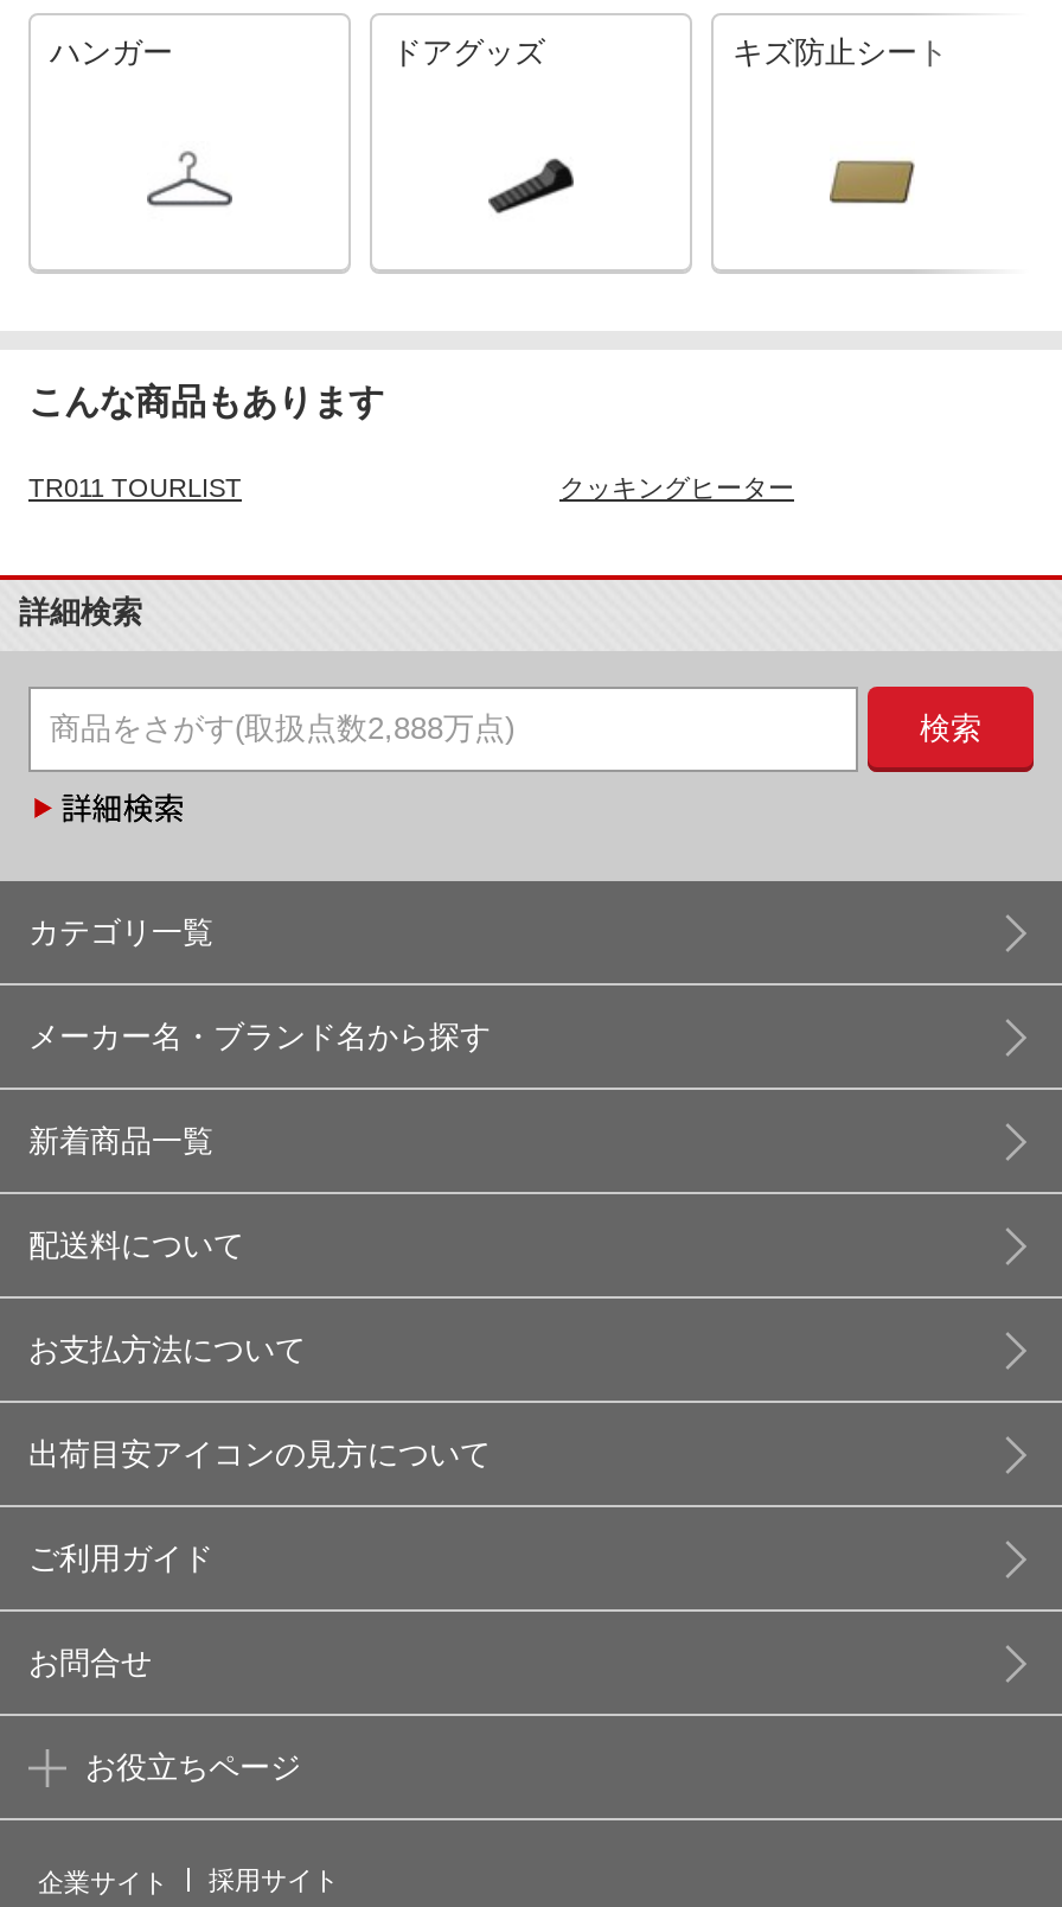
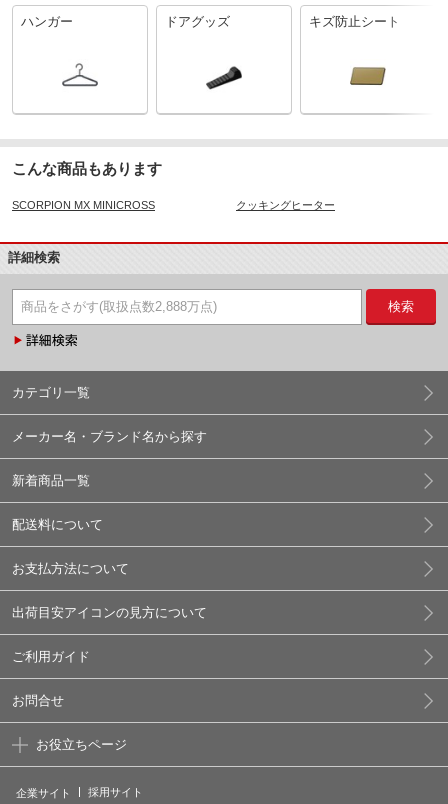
[28,474,242,502] TR011 TOURLIST -> [12,199,155,211] SCORPION MX MINICROSS

